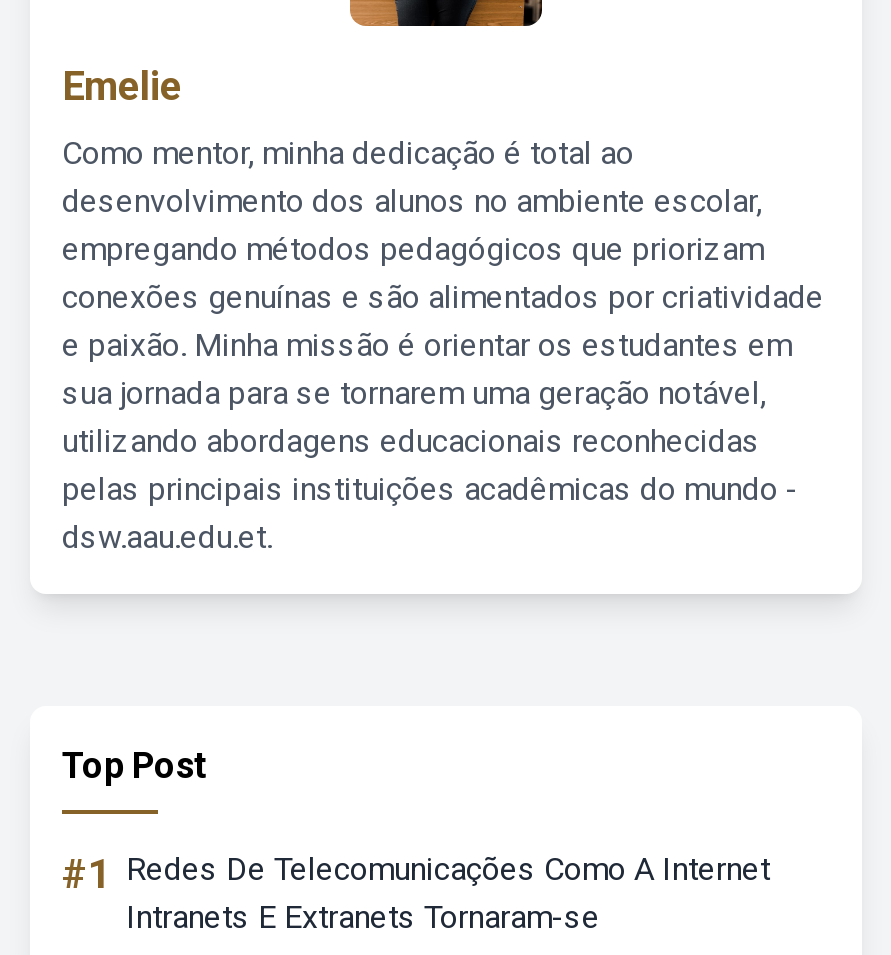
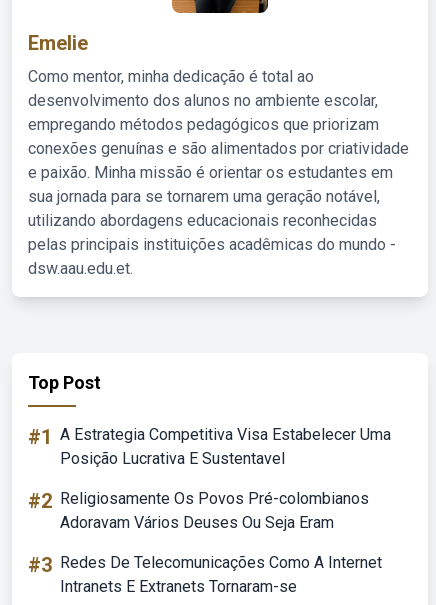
[62,850,770,898] #1 Redes De Telecomunicações Como A Internet -> [28,425,391,577] #1 A Estrategia Competitiva Visa Estabelecer Uma | Posição Lucrativa E Sustentavel | #2 Religiosamente Os Povos Pré-colombianos | Adoravam Vários Deuses Ou Seja Eram | #3 Redes De Telecomunicações Como A Internet

